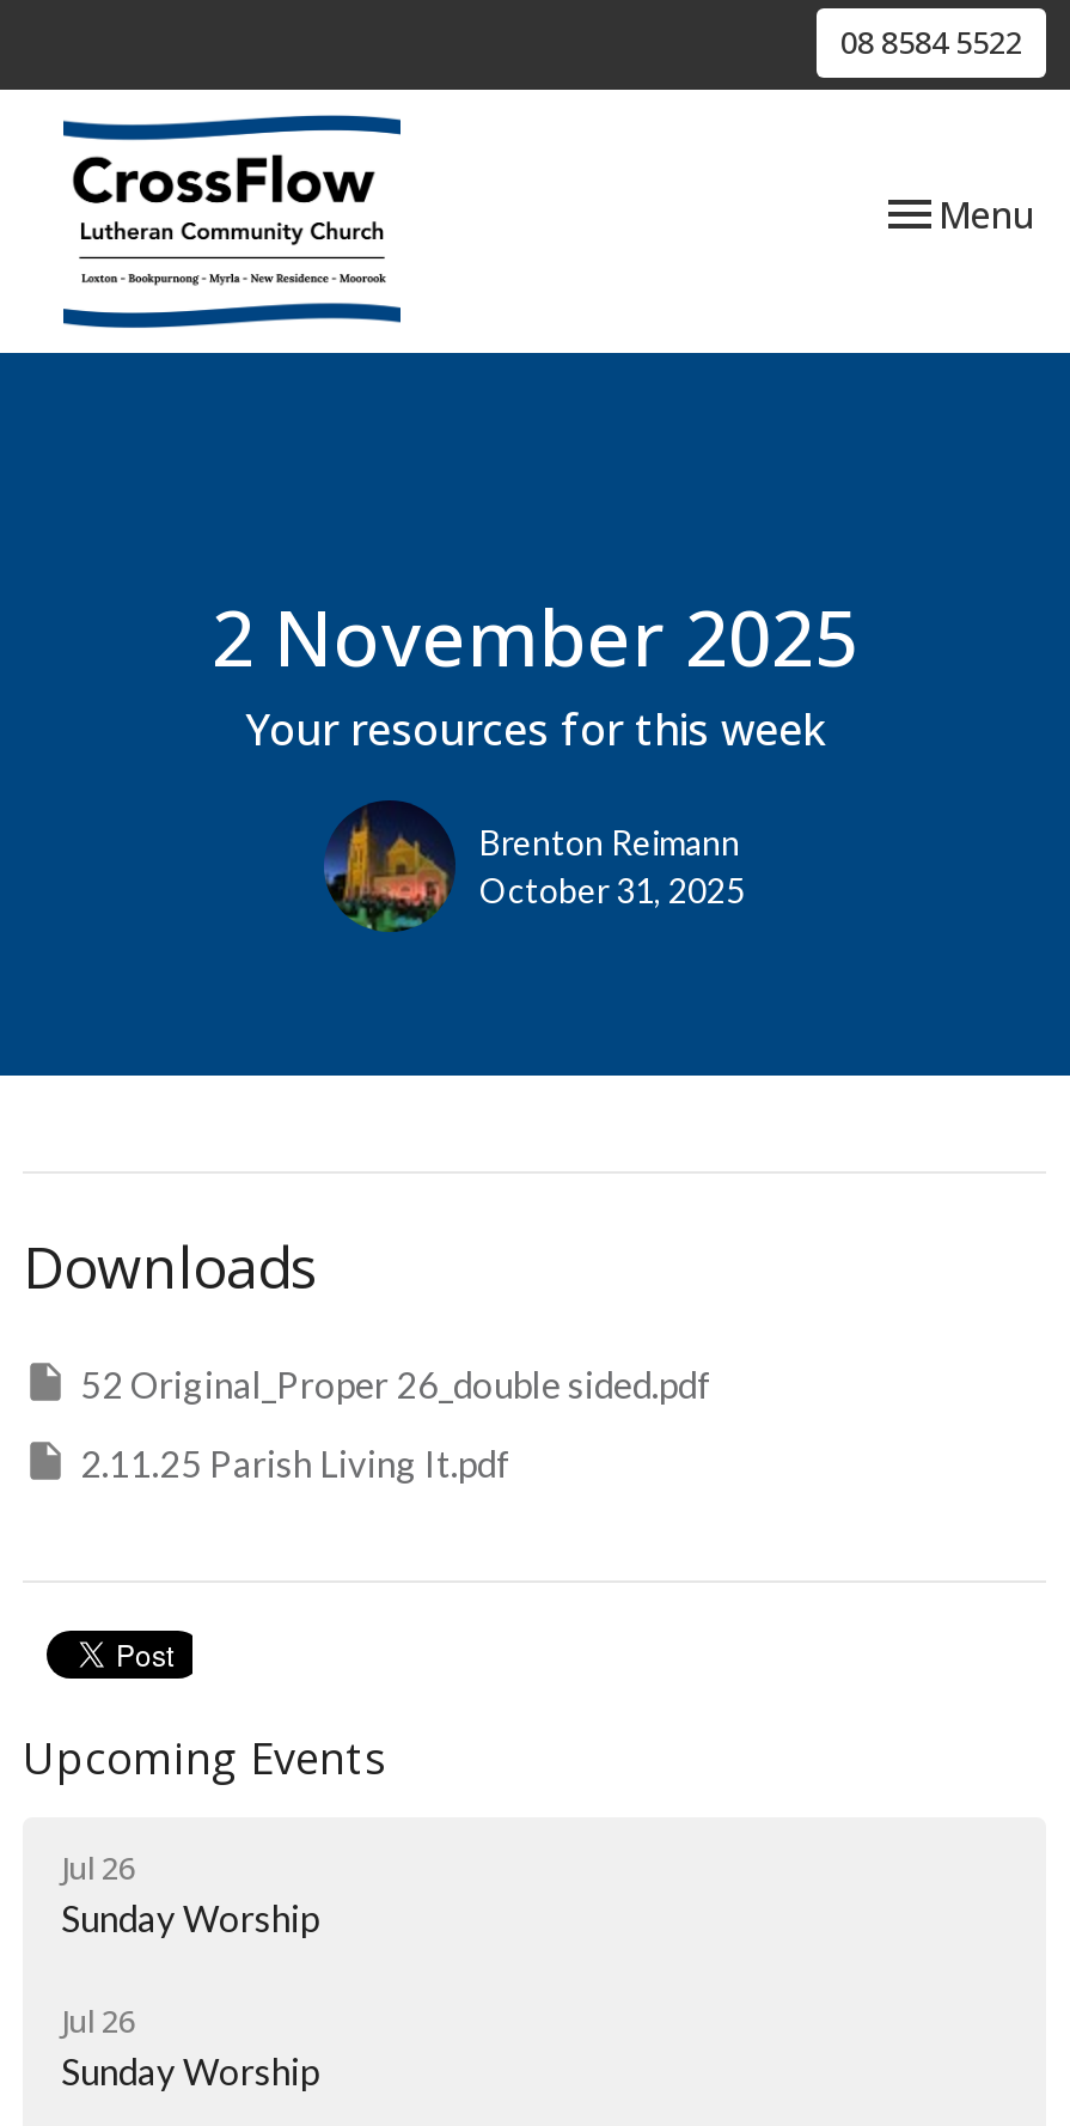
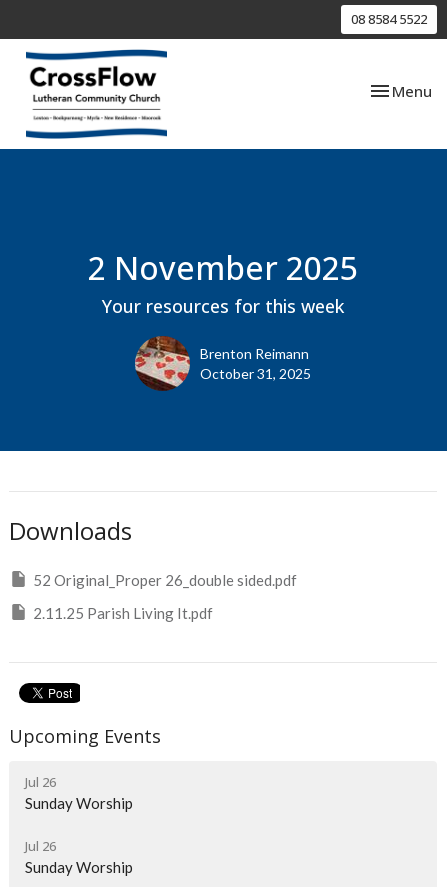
[326,800,455,932] [image] -> [135,335,191,391] [image]

